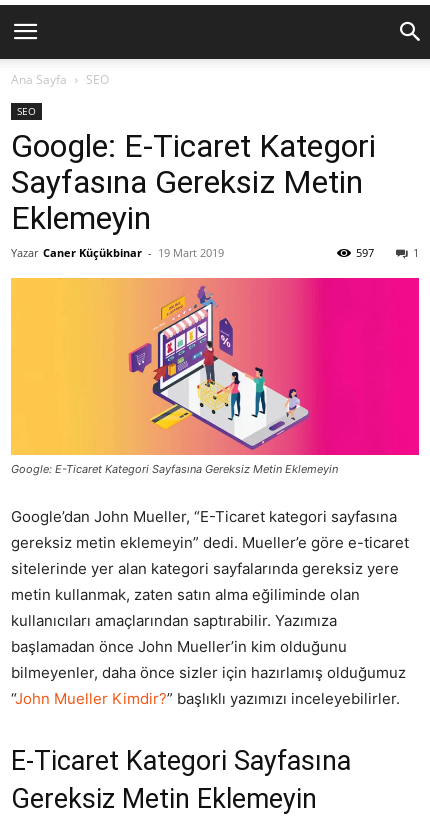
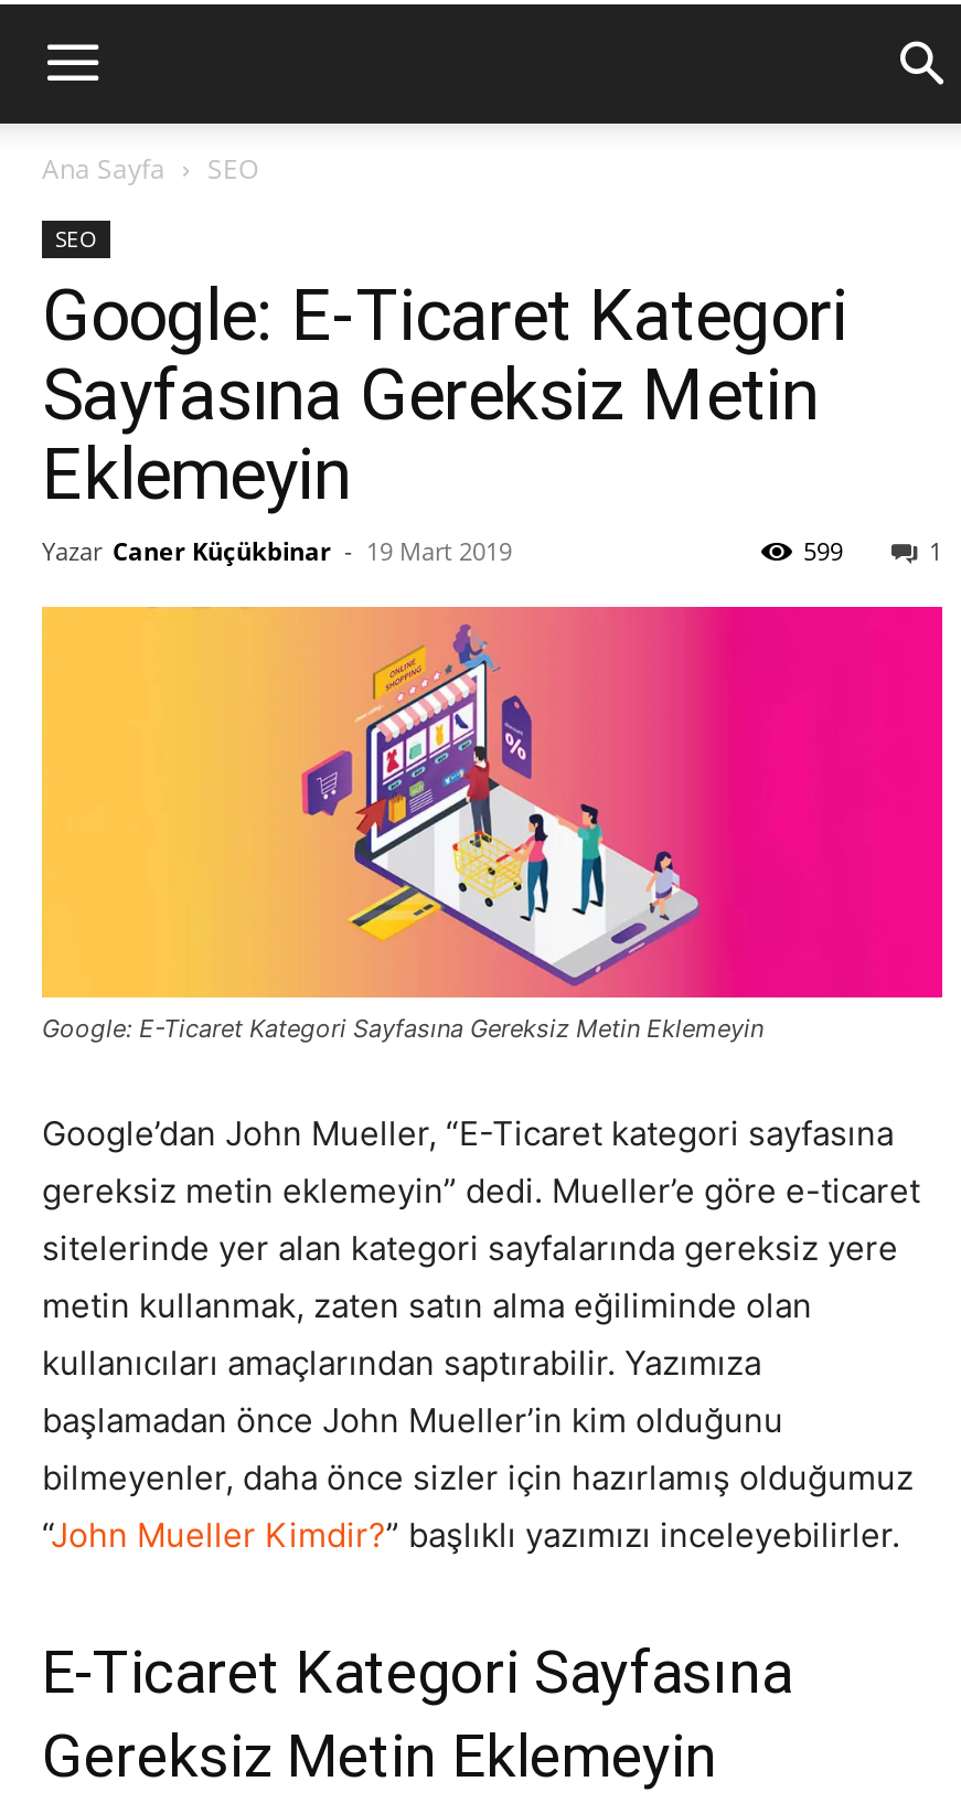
[356,245,374,260] 597 -> [803,534,843,567] 599

